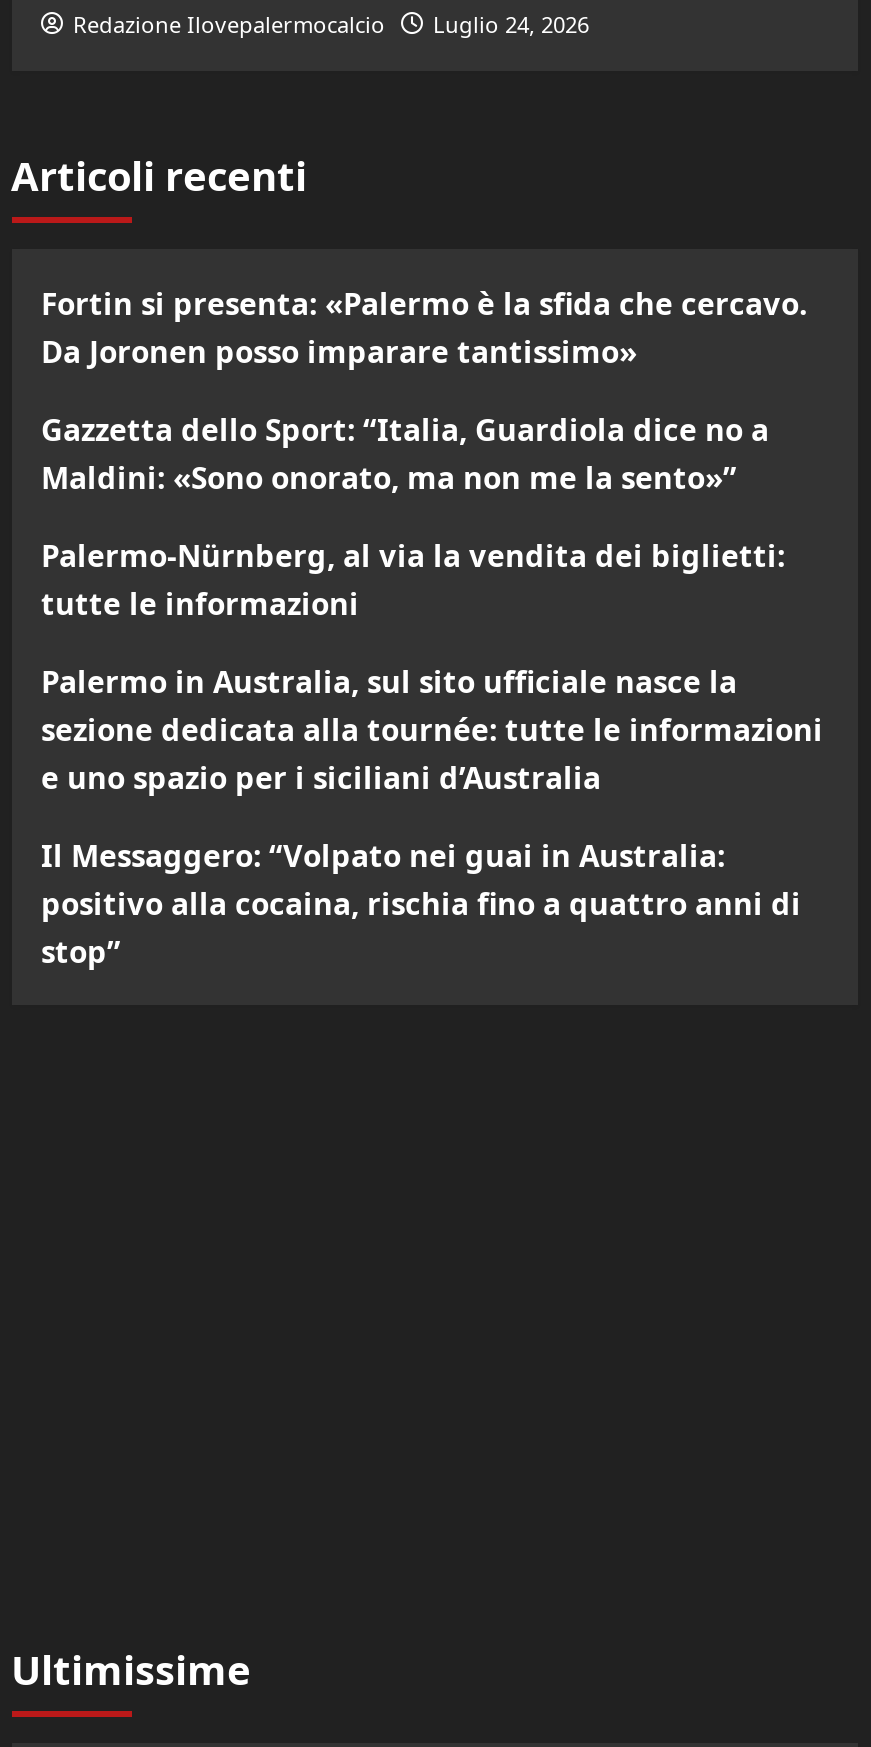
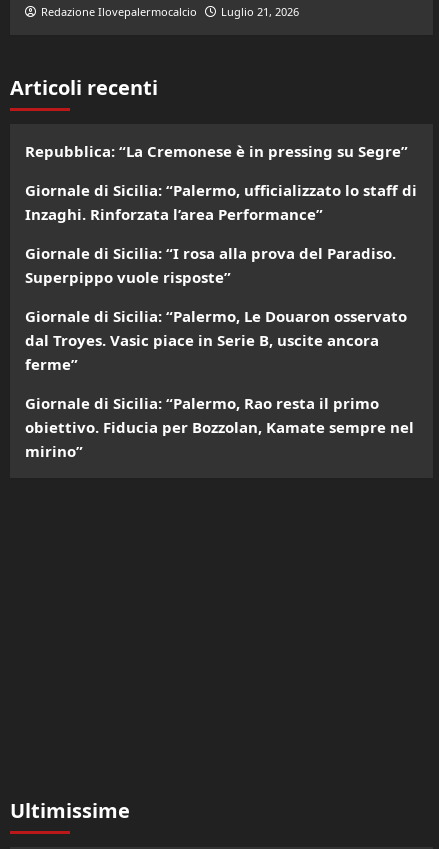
[73,8,589,38] Redazione Ilovepalermocalcio Luglio 24, 2026 -> [40,4,298,19] Redazione Ilovepalermocalcio Luglio 21, 2026
[41,282,807,370] Fortin si presenta: «Palermo è la sfida che cercavo. | Da Joronen posso imparare tantissimo» -> [24,141,407,161] Repubblica: “La Cremonese è in pressing su Segre”
[41,408,769,496] Gazzetta dello Sport: “Italia, Guardiola dice no a | Maldini: «Sono onorato, ma non me la sento»” -> [24,180,416,224] Giornale di Sicilia: “Palermo, ufficializzato lo staff di | Inzaghi. Rinforzata l’area Performance”
[41,534,785,622] Palermo-Nürnberg, al via la vendita dei biglietti: | tutte le informazioni -> [24,243,395,287] Giornale di Sicilia: “I rosa alla prova del Paradiso. | Superpippo vuole risposte”
[41,660,823,796] Palermo in Australia, sul sito ufficiale nasce la | sezione dedicata alla tournée: tutte le informazioni | e uno spazio per i siciliani d’Australia -> [24,306,406,374] Giornale di Sicilia: “Palermo, Le Douaron osservato | dal Troyes. Vasic piace in Serie B, uscite ancora | ferme”
[41,834,801,970] Il Messaggero: “Volpato nei guai in Australia: | positivo alla cocaina, rischia fino a quattro anni di | stop” -> [24,393,413,461] Giornale di Sicilia: “Palermo, Rao resta il primo | obiettivo. Fiducia per Bozzolan, Kamate sempre nel | mirino”

